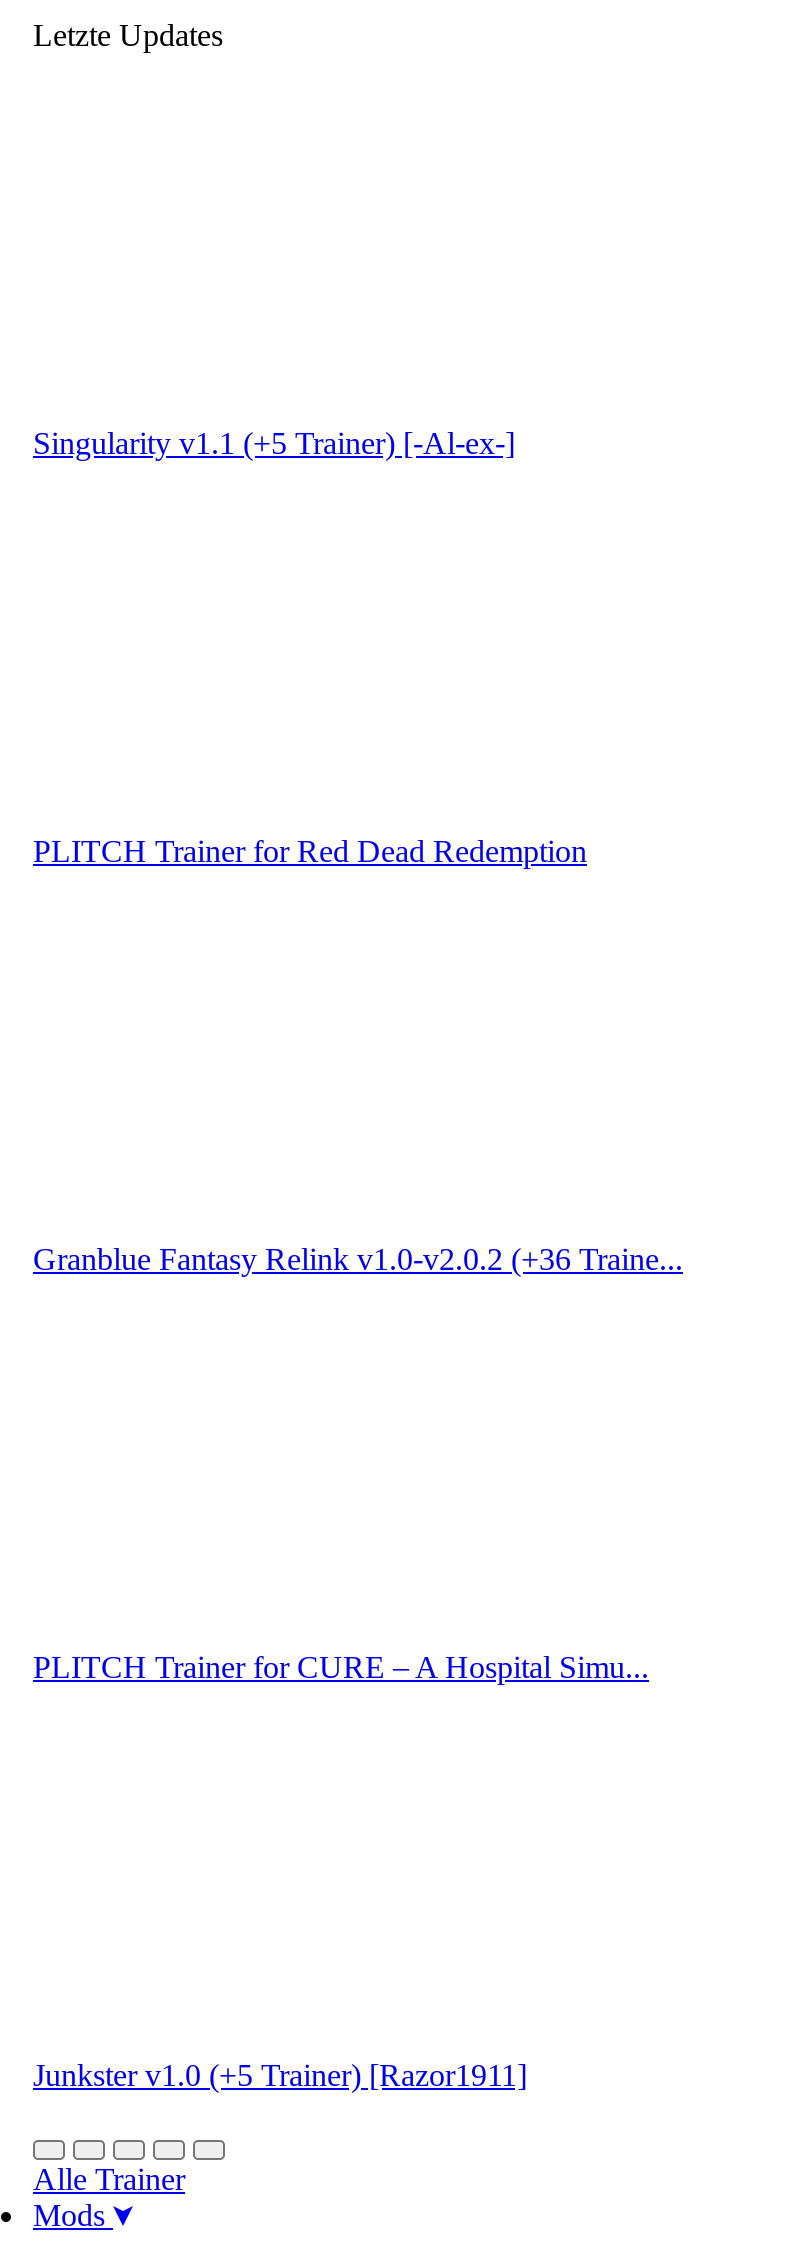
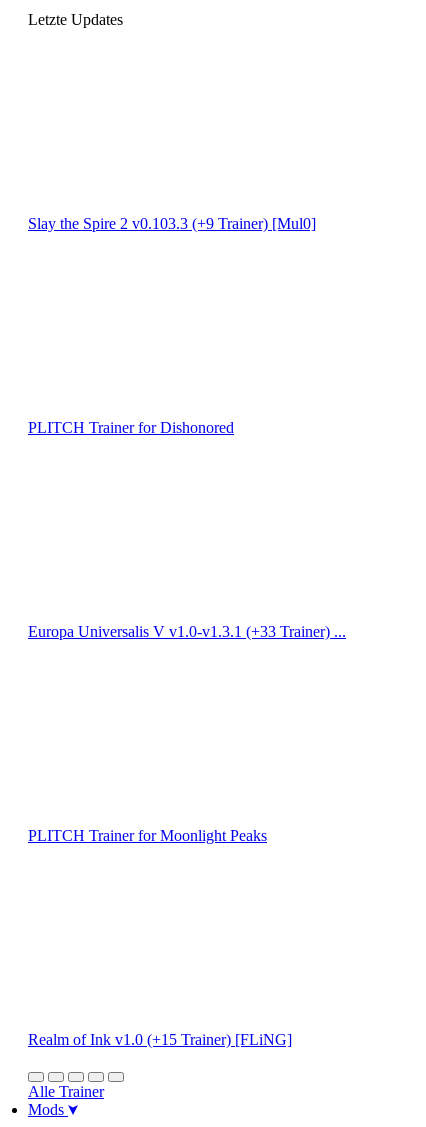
[33,426,515,460] Singularity v1.1 (+5 Trainer) [-Al-ex-] -> [28,215,316,232] Slay the Spire 2 v0.103.3 (+9 Trainer) [Mul0]
[33,834,587,868] PLITCH Trainer for Red Dead Redemption -> [28,419,234,436] PLITCH Trainer for Dishonored
[33,1242,683,1276] Granblue Fantasy Relink v1.0-v2.0.2 (+36 Traine... -> [28,623,346,640] Europa Universalis V v1.0-v1.3.1 (+33 Trainer) ...
[33,1650,649,1684] PLITCH Trainer for CURE – A Hospital Simu... -> [28,827,267,844] PLITCH Trainer for Moonlight Peaks
[33,2058,527,2092] Junkster v1.0 (+5 Trainer) [Razor1911] -> [28,1031,292,1048] Realm of Ink v1.0 (+15 Trainer) [FLiNG]

